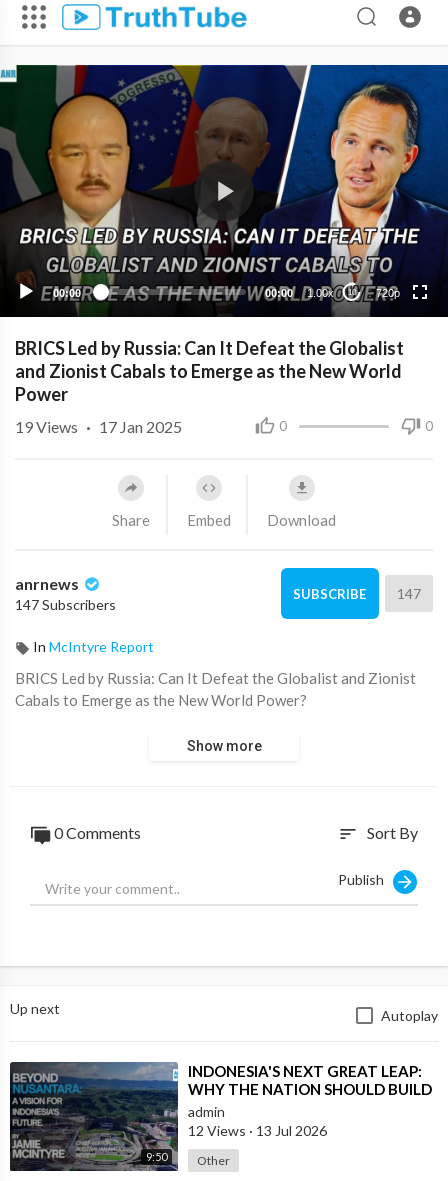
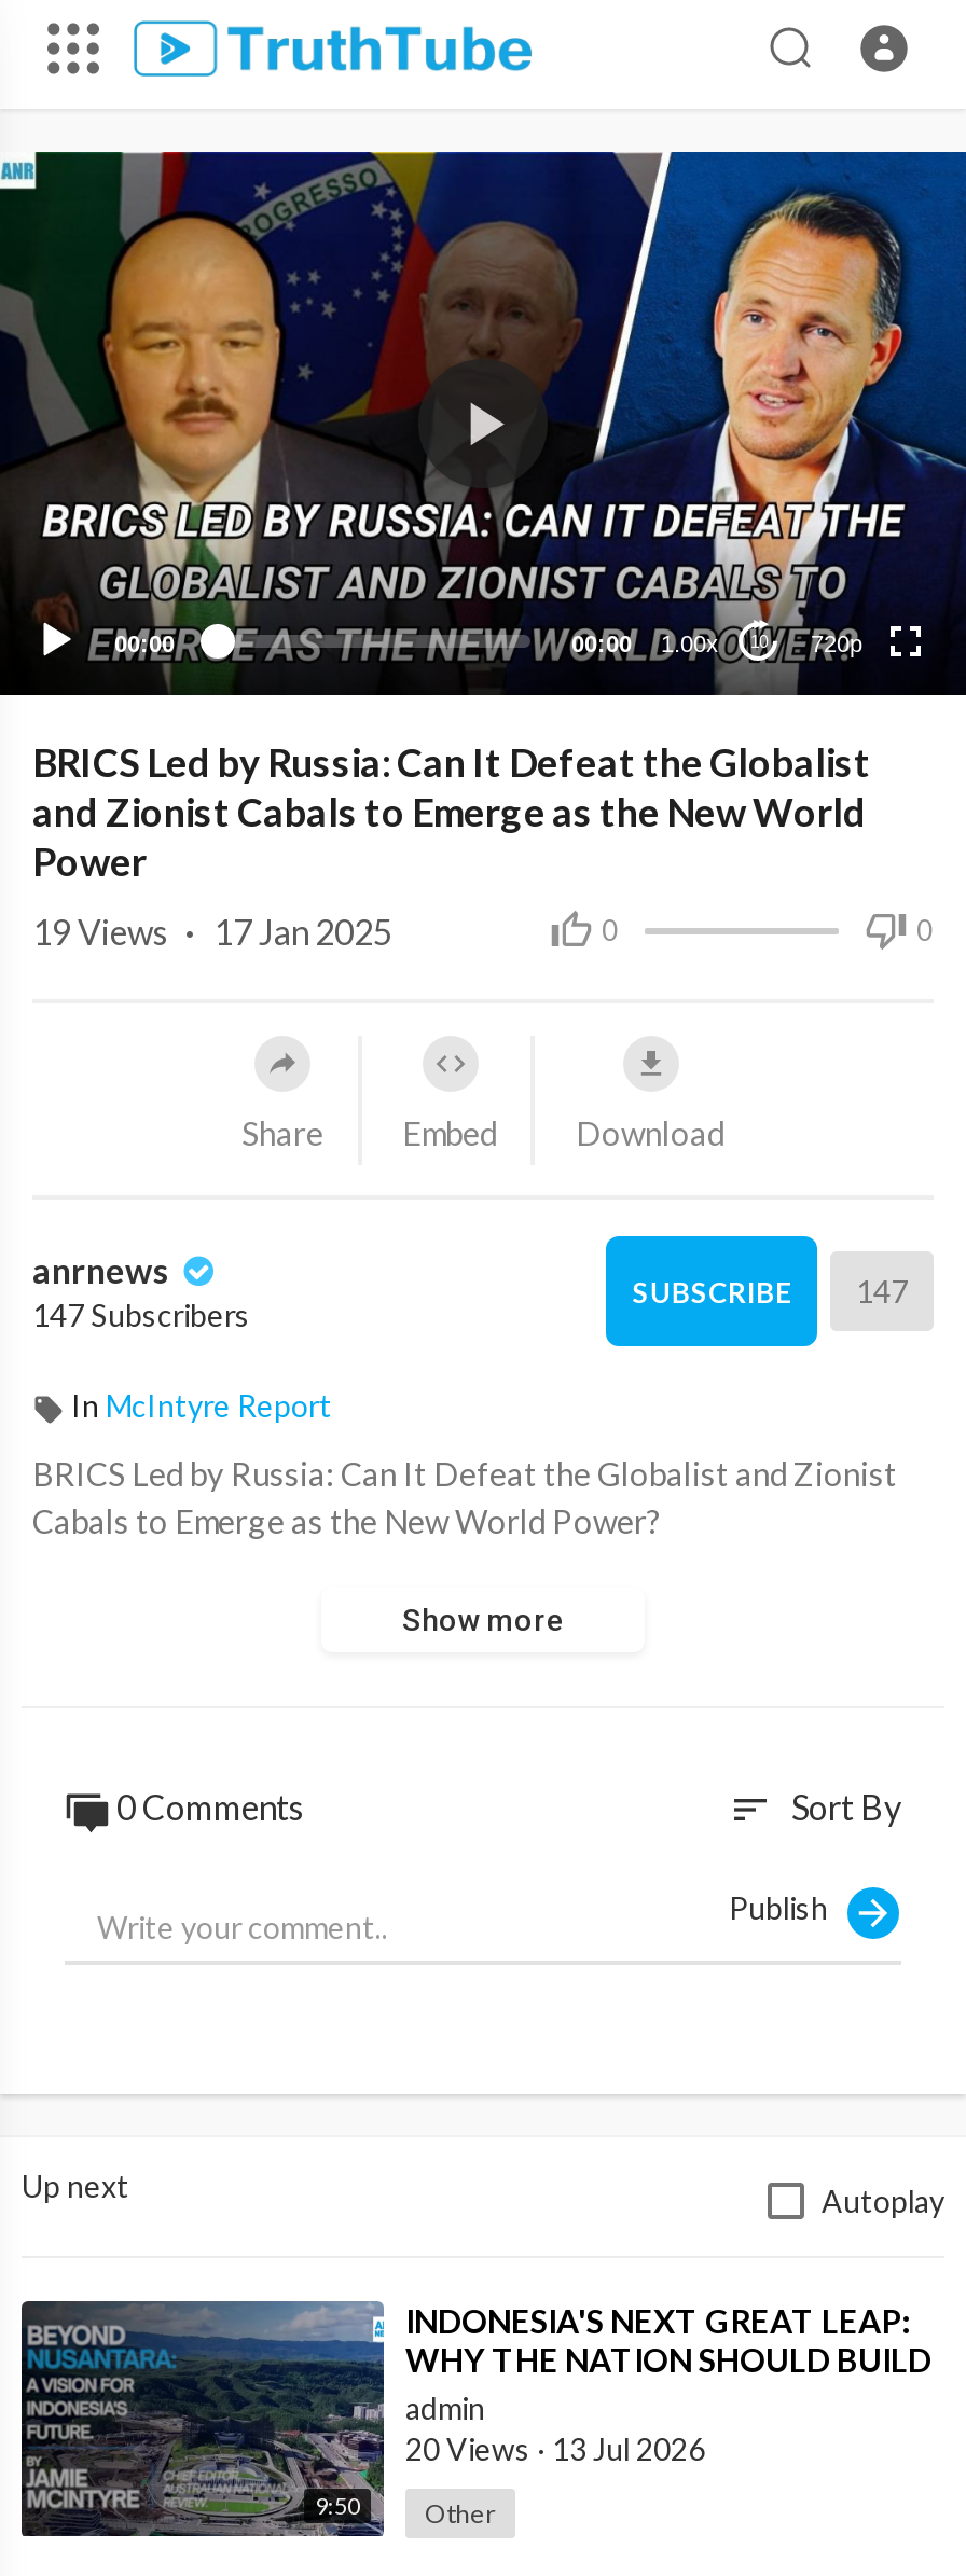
[188,1122,327,1139] 12 Views · 13 Jul 2026 -> [405,2430,705,2467] 20 Views · 13 Jul 2026

